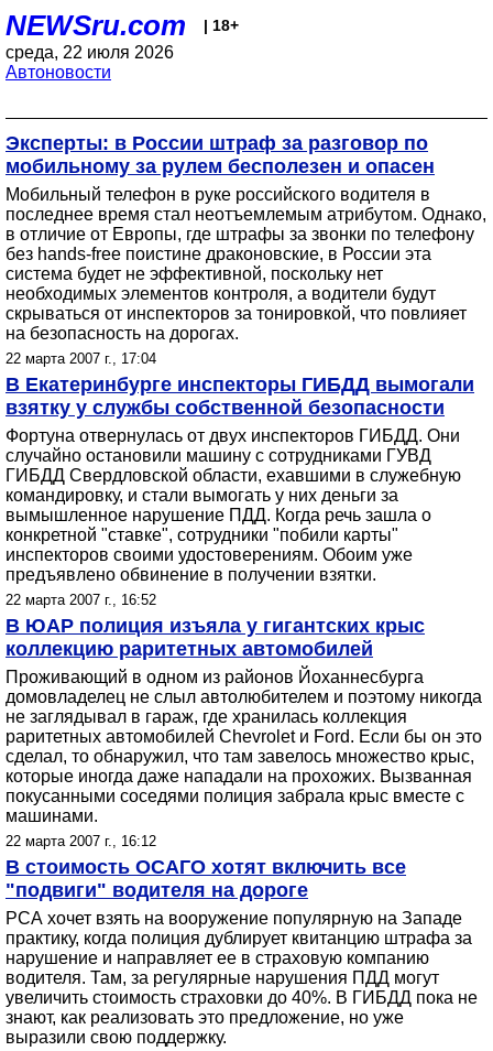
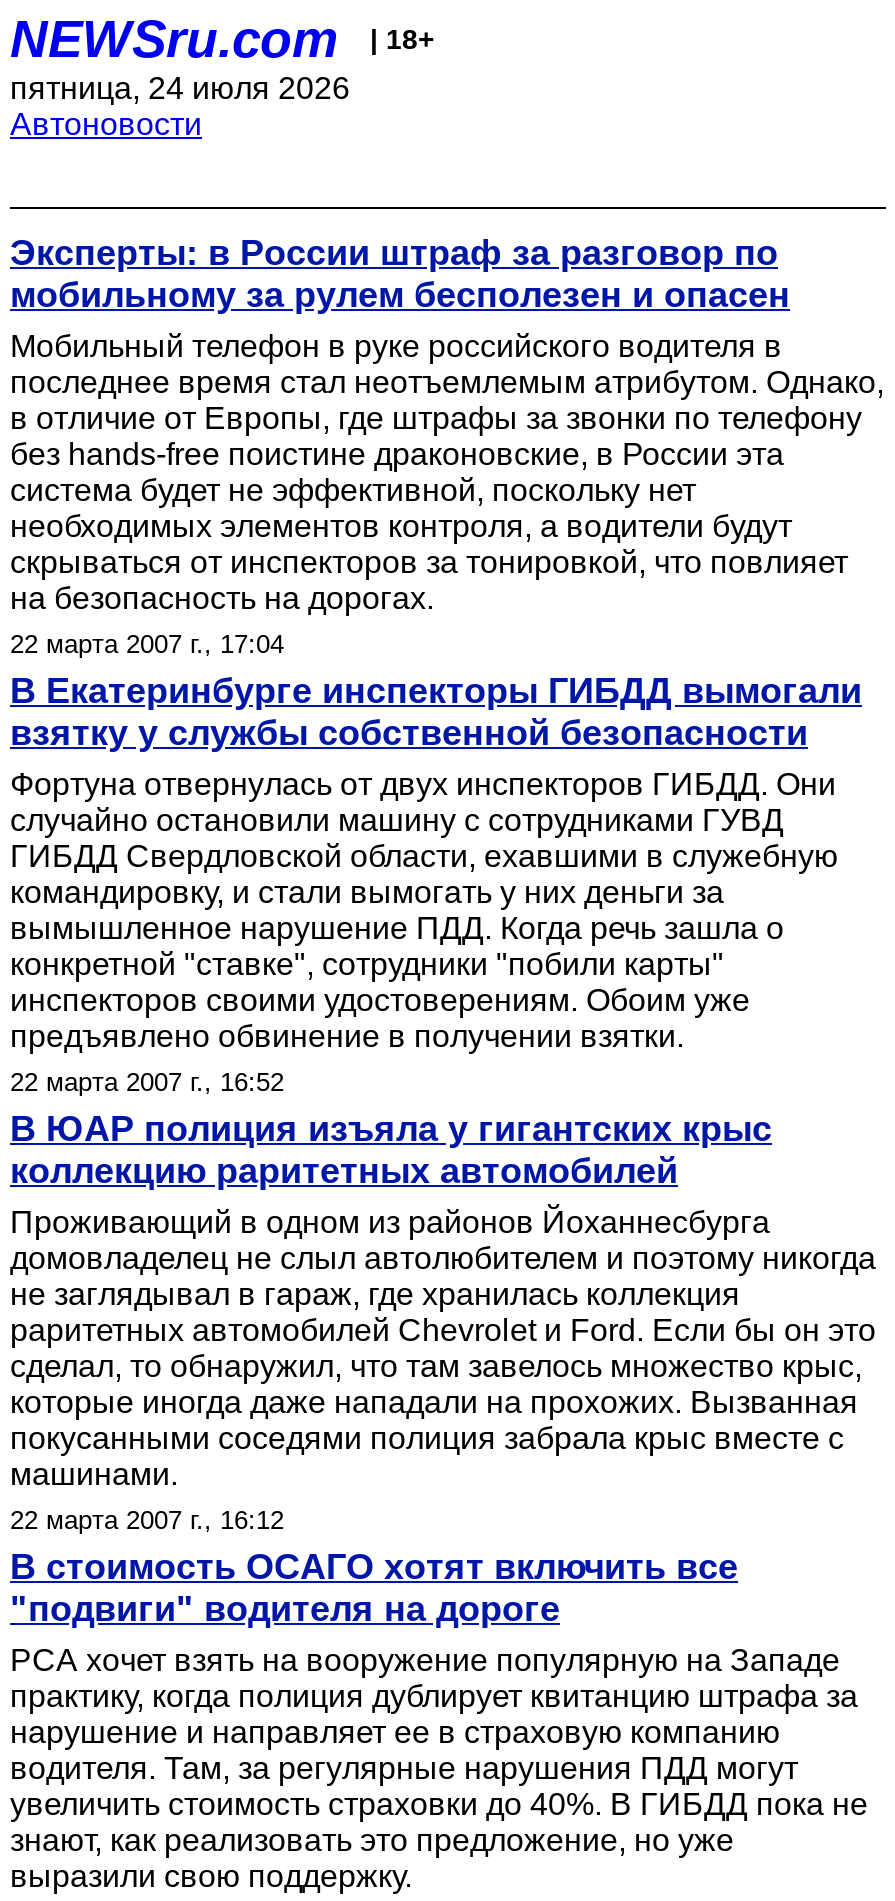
[6,43,174,62] среда, 22 июля 2026 -> [10,71,350,105] пятница, 24 июля 2026

